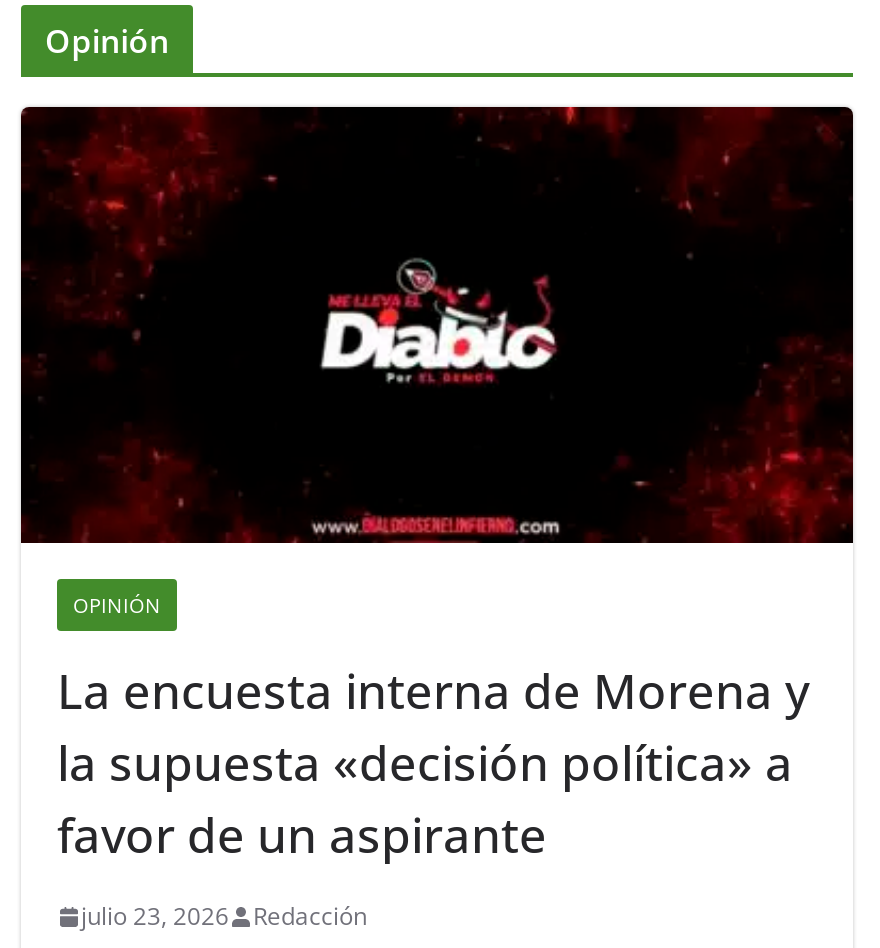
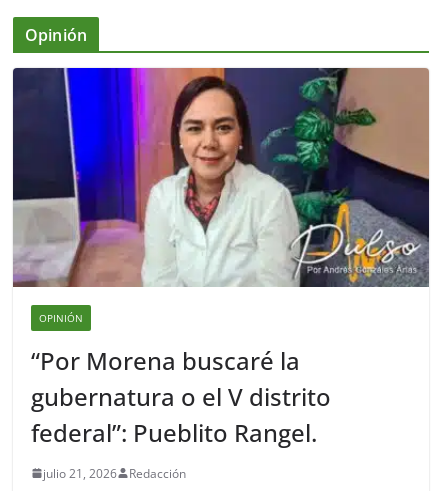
[19,104,855,544] [image] -> [12,67,430,287] [image]
[57,658,809,868] La encuesta interna de Morena y | la supuesta «decisión política» a | favor de un aspirante -> [31,344,331,449] “Por Morena buscaré la | gubernatura o el V distrito | federal”: Pueblito Rangel.
[81,900,367,934] julio 23, 2026 Redacción -> [43,465,186,482] julio 21, 2026 Redacción

